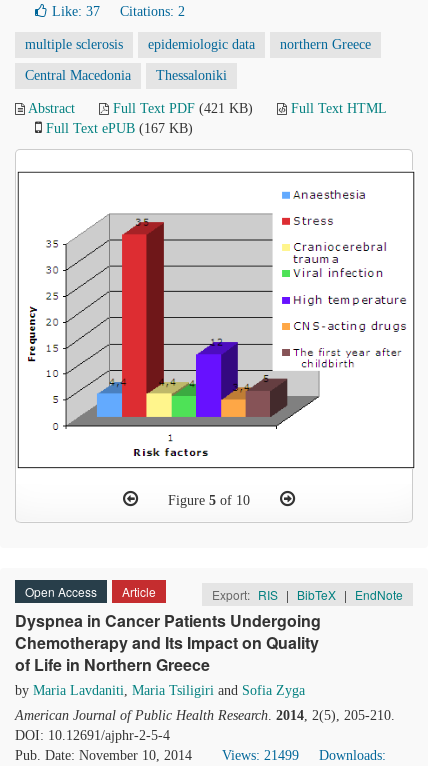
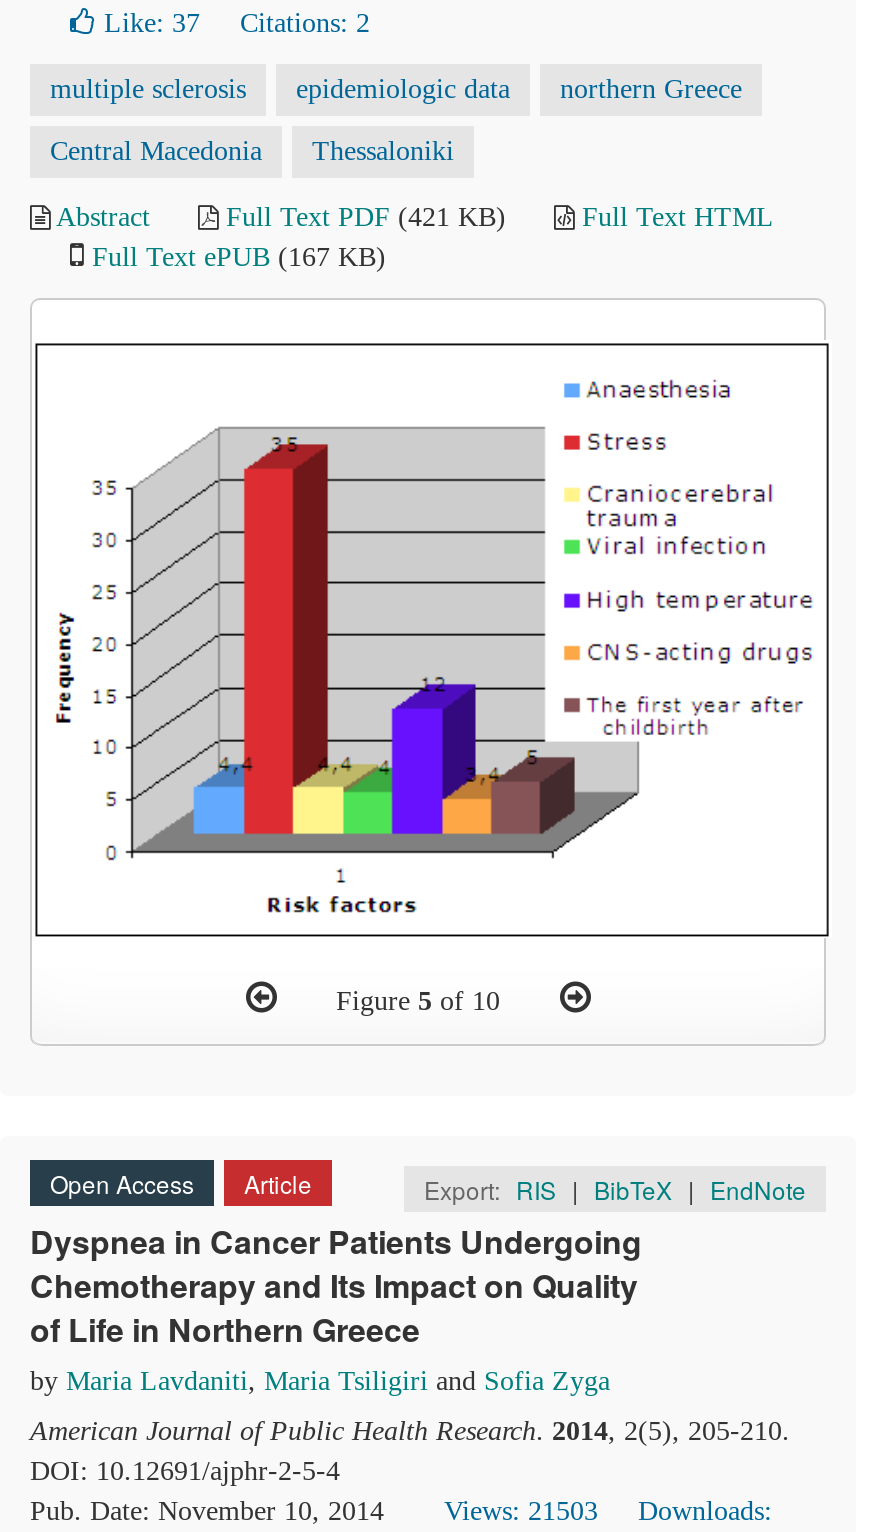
[15,748,386,763] Pub. Date: November 10, 2014 Views: 21499 Downloads: -> [30,1496,772,1526] Pub. Date: November 10, 2014 Views: 21503 Downloads:

